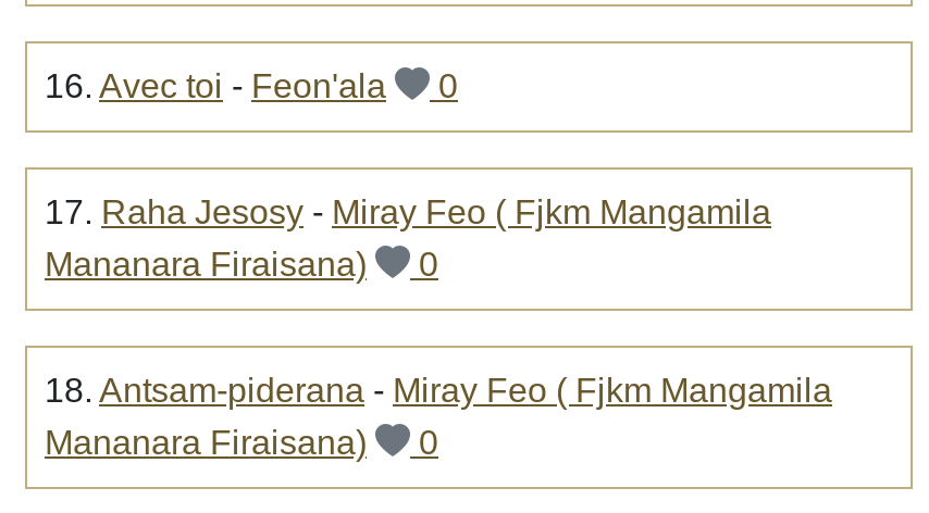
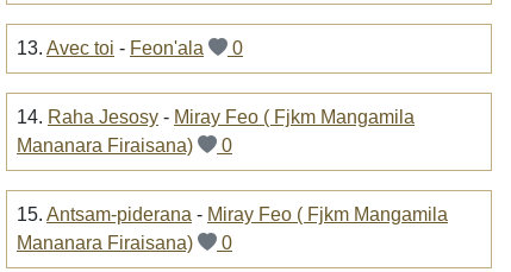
[45,67,386,104] 16. Avec toi - Feon'ala -> [17,38,204,58] 13. Avec toi - Feon'ala
[45,193,771,230] 17. Raha Jesosy - Miray Feo ( Fjkm Mangamila -> [17,107,415,127] 14. Raha Jesosy - Miray Feo ( Fjkm Mangamila
[45,371,832,408] 18. Antsam-piderana - Miray Feo ( Fjkm Mangamila -> [17,204,448,224] 15. Antsam-piderana - Miray Feo ( Fjkm Mangamila

